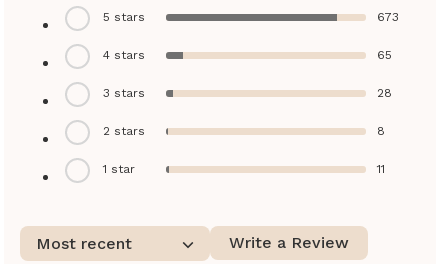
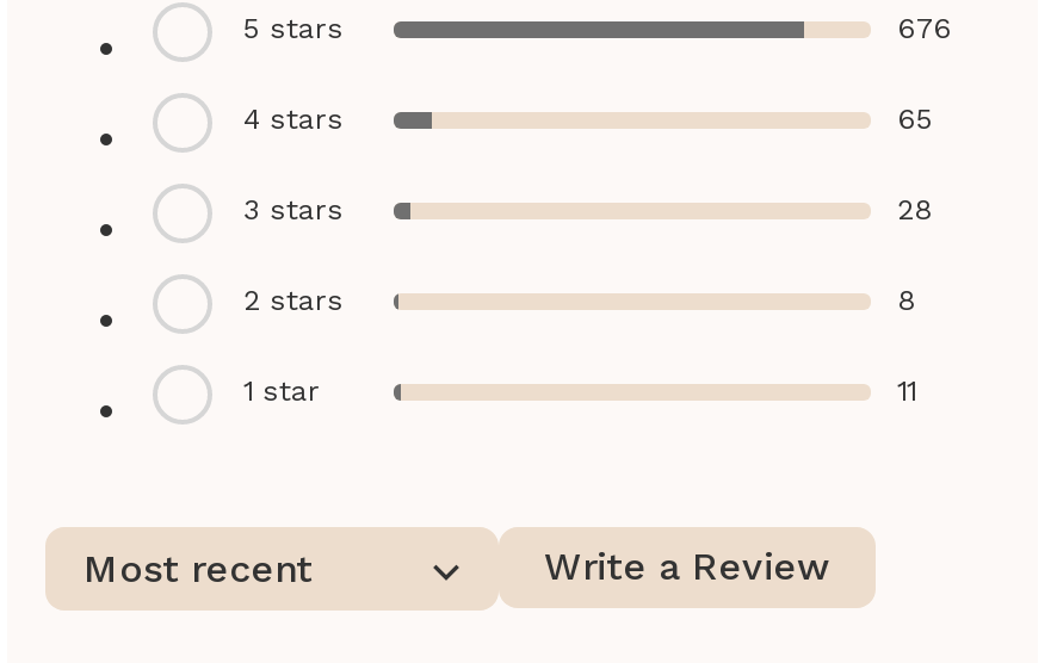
[377,10,399,24] 673 -> [897,13,952,46] 676

